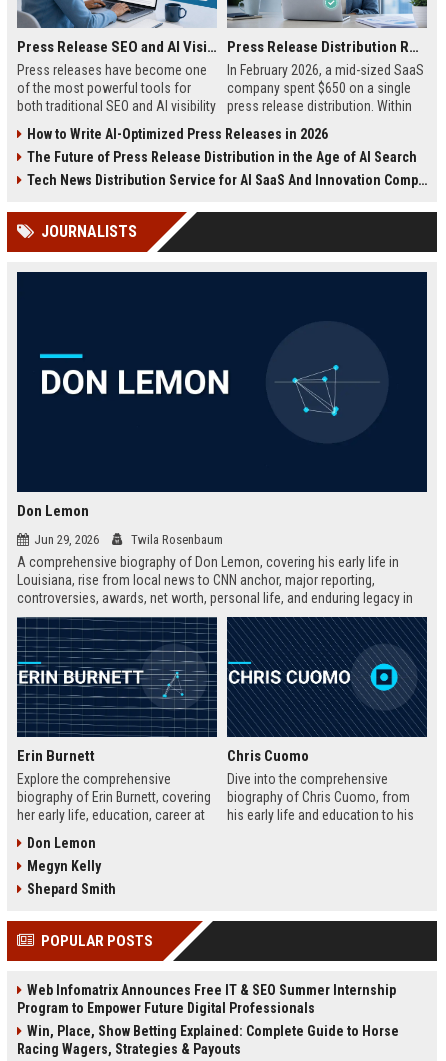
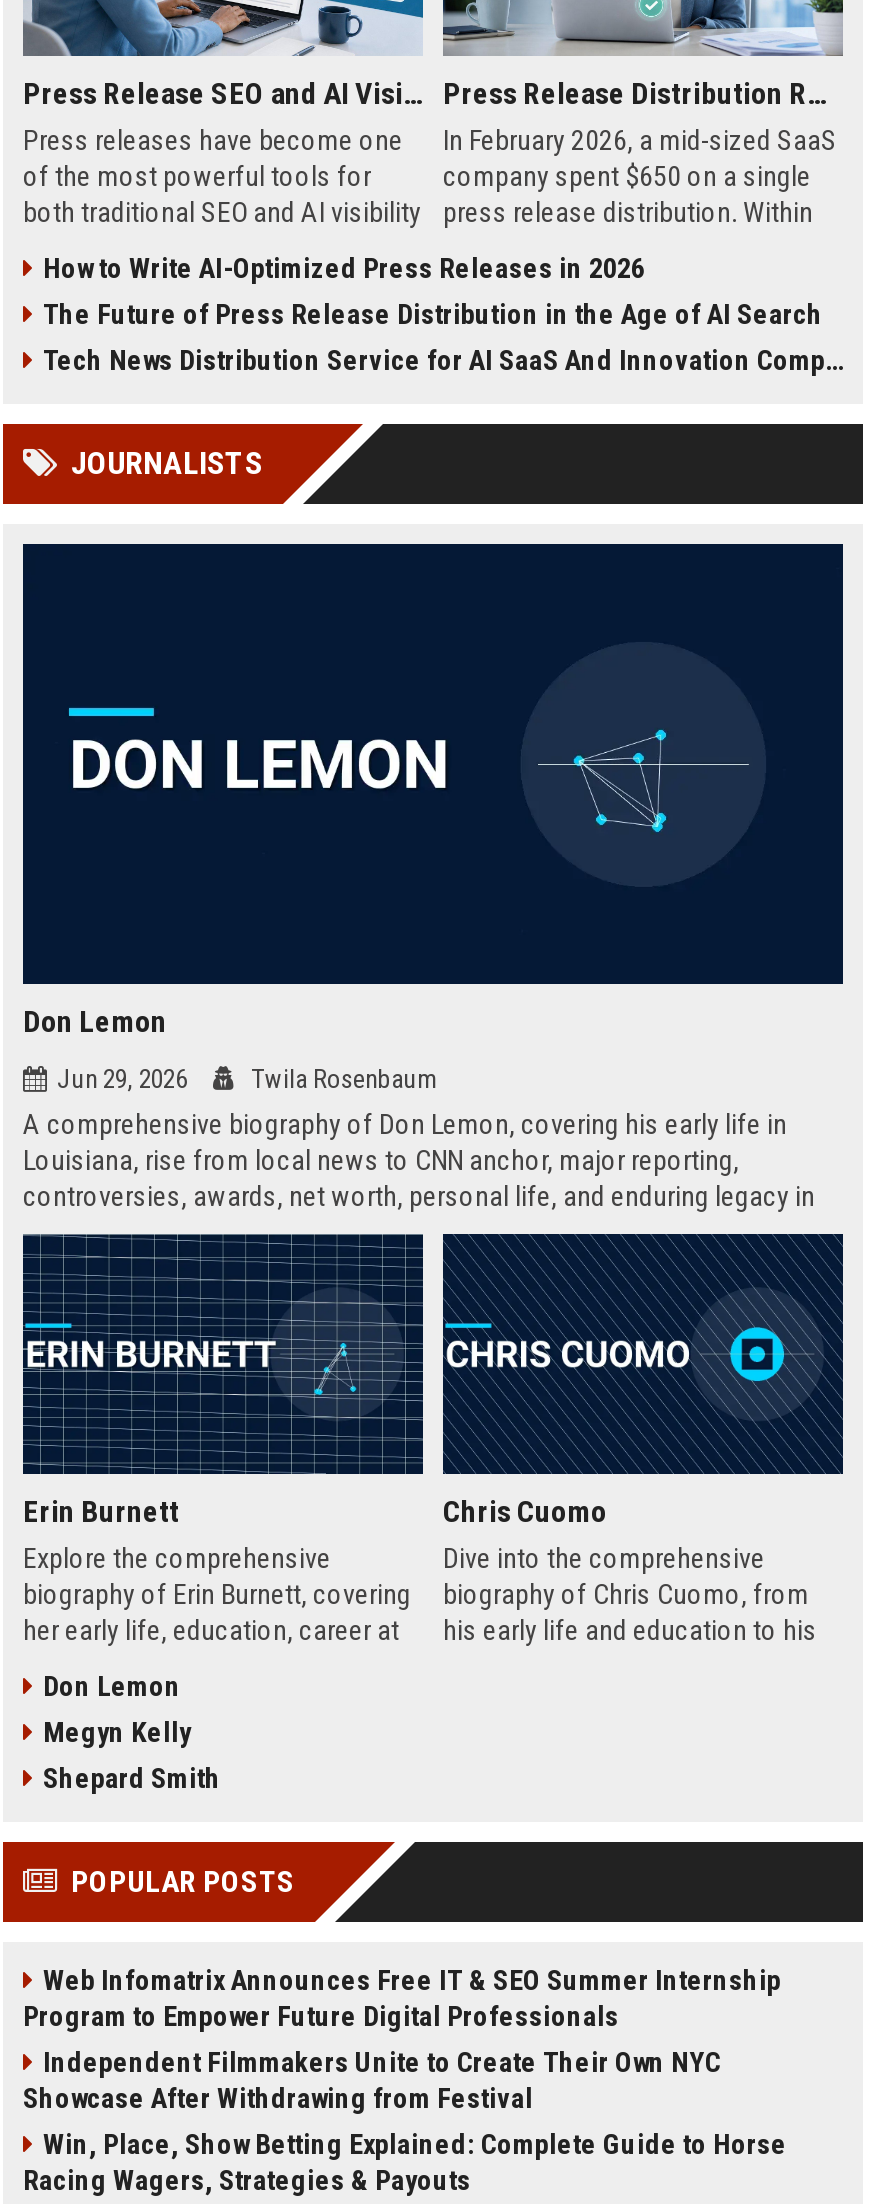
none -> [23,2046,721,2114] Independent Filmmakers Unite to Create Their Own NYC | Showcase After Withdrawing from Festival

